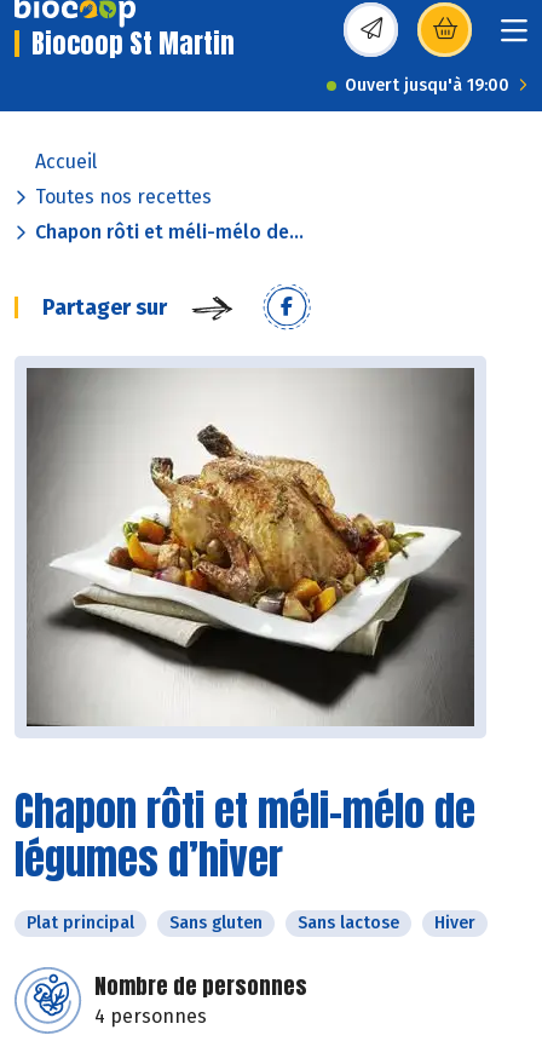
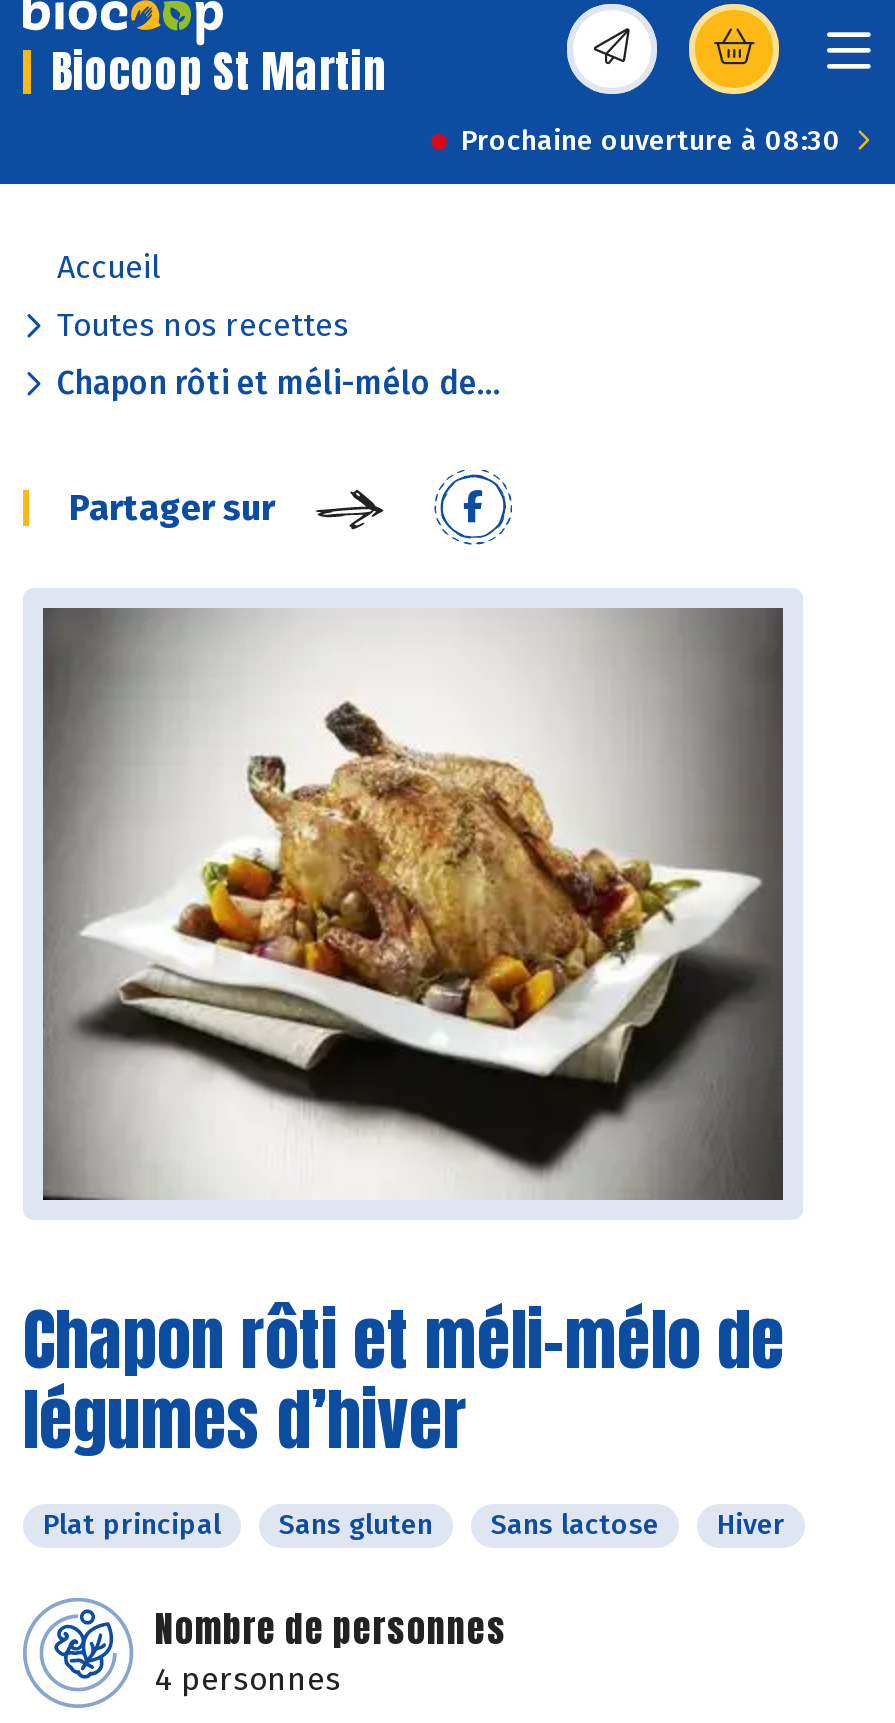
[345,75,509,96] Ouvert jusqu'à 19:00 -> [461,124,841,158] Prochaine ouverture à 08:30

